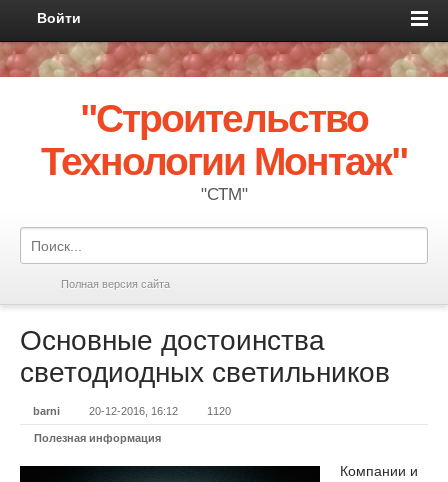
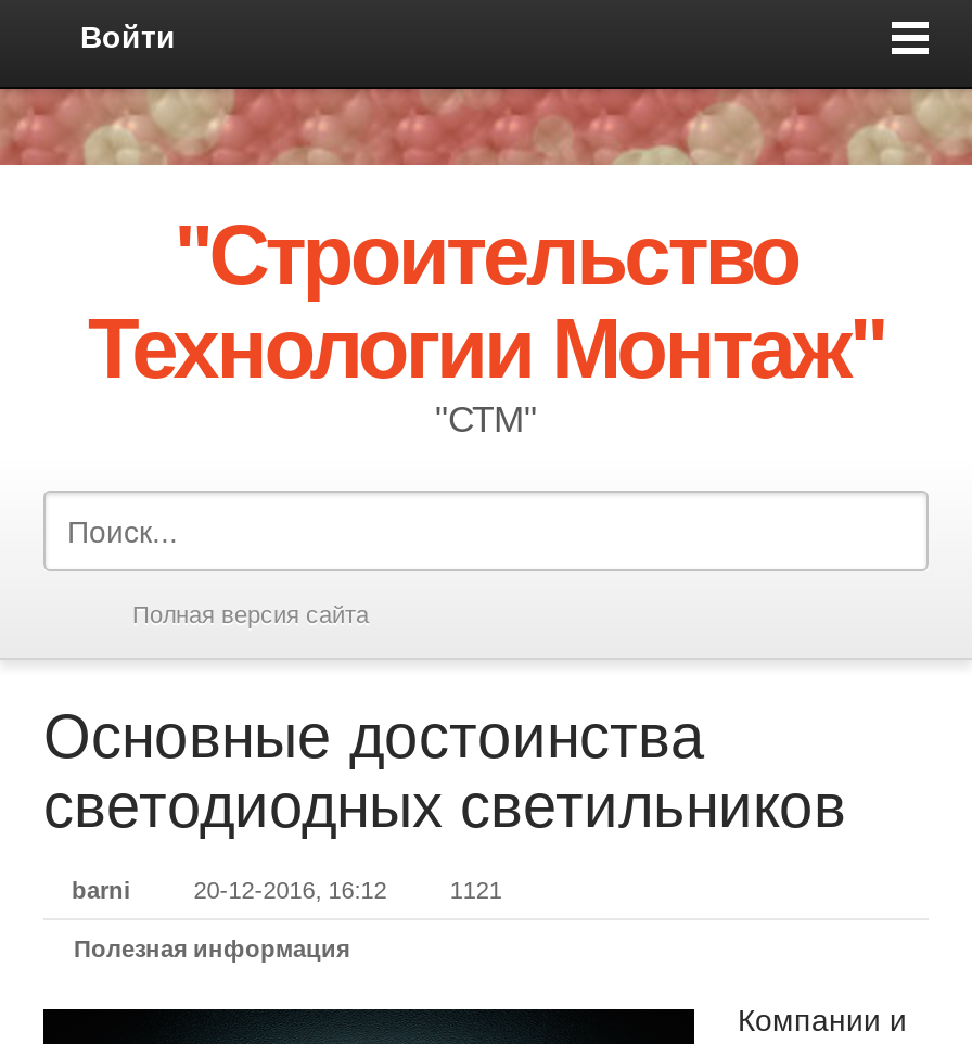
[207,405,231,417] 1120 -> [450,877,502,903] 1121

